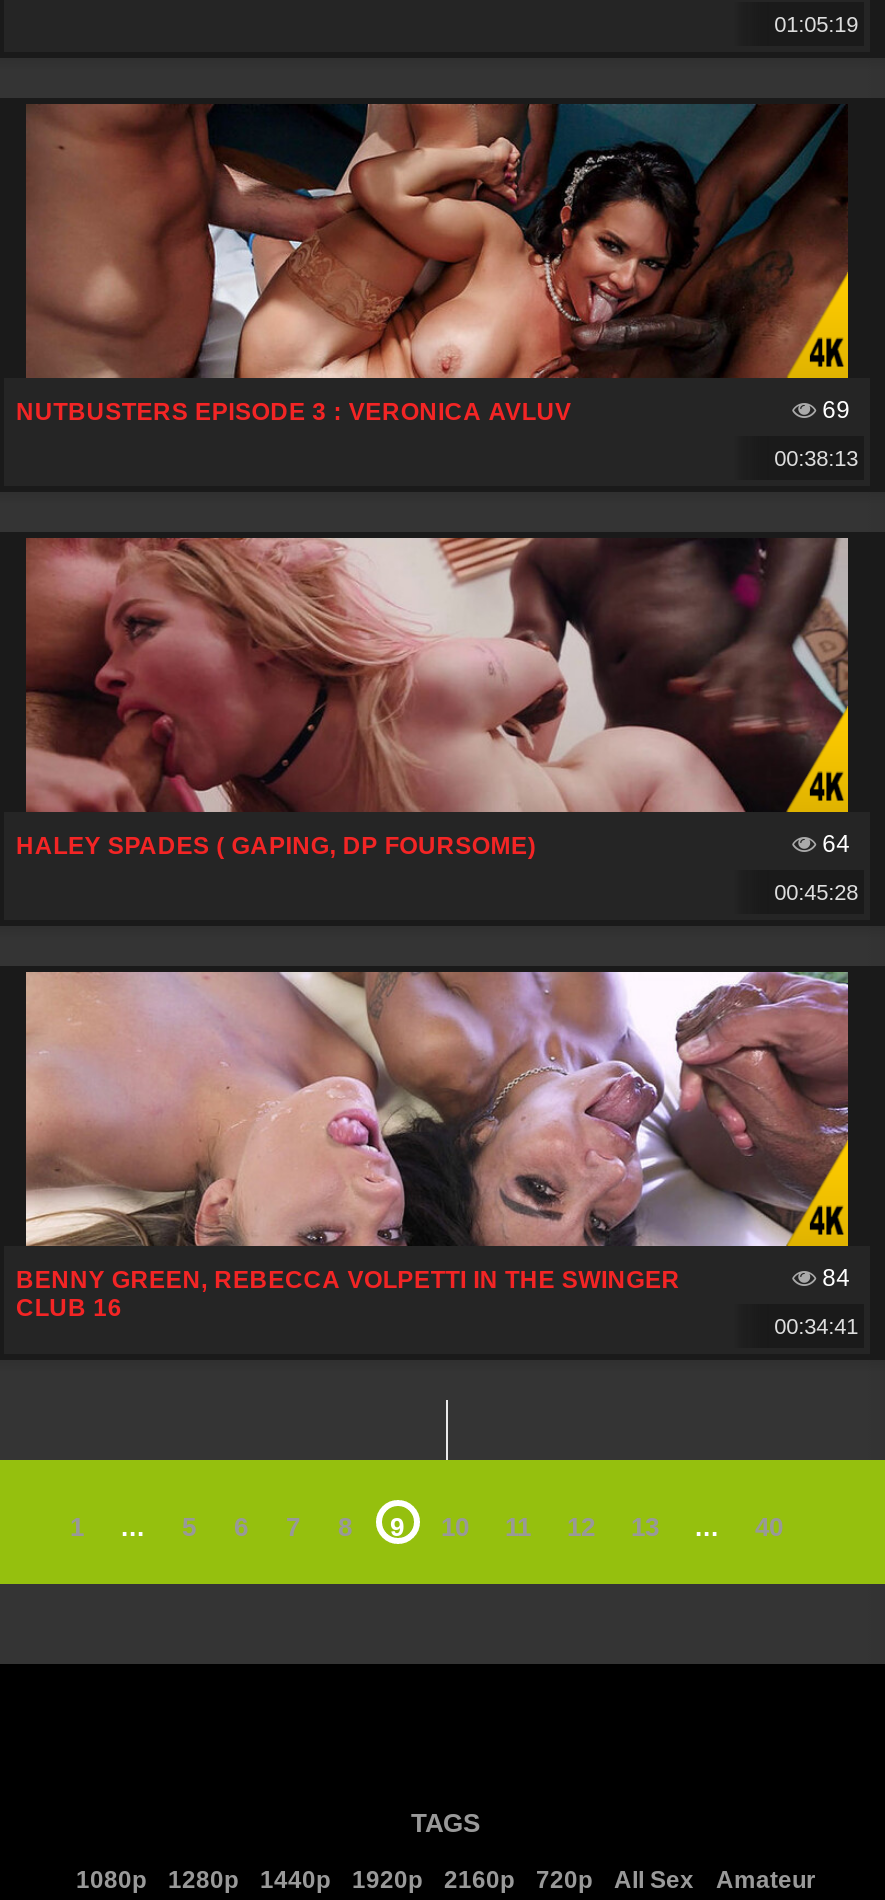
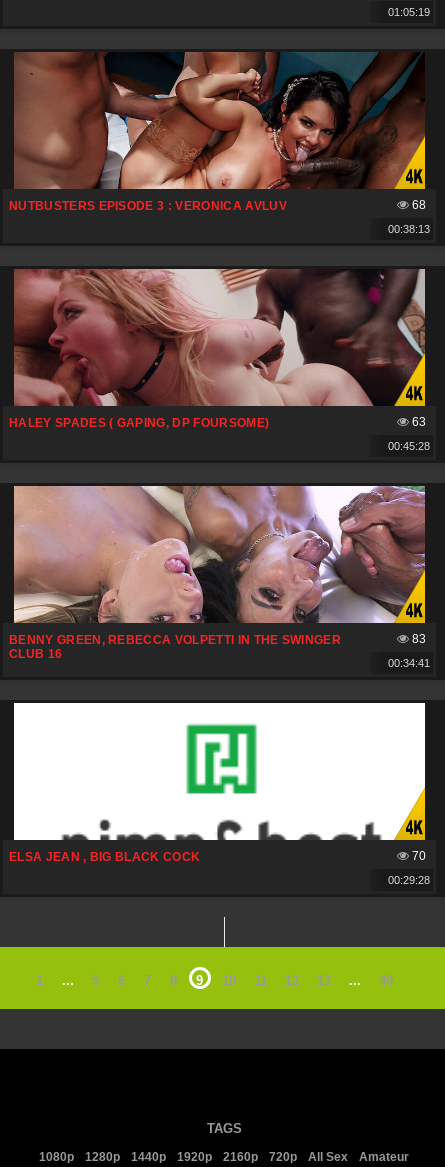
[816,396,850,424] 69 -> [409,198,426,212] 68
[816,830,850,858] 64 -> [409,415,426,429] 63
[816,1264,850,1292] 84 -> [409,632,426,646] 83
none -> [9,702,430,886] [image] | ELSA JEAN , BIG BLACK COCK | 70 | 00:29:28

